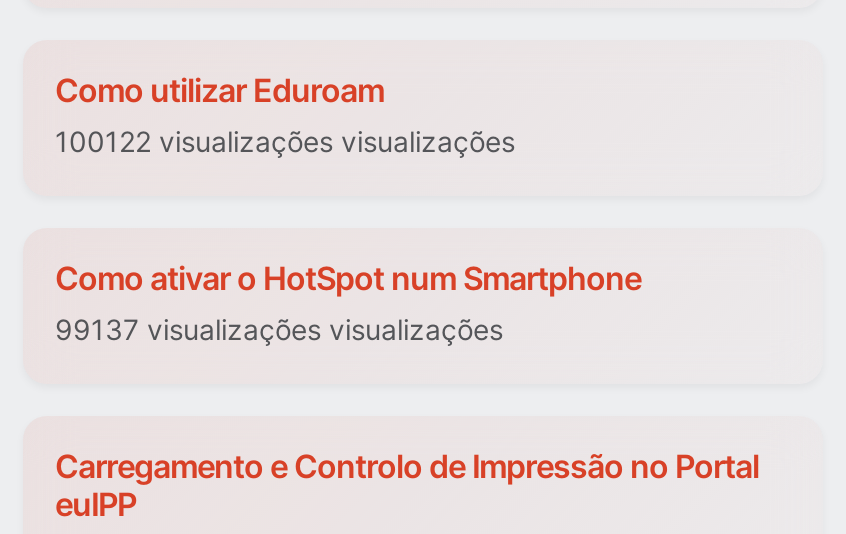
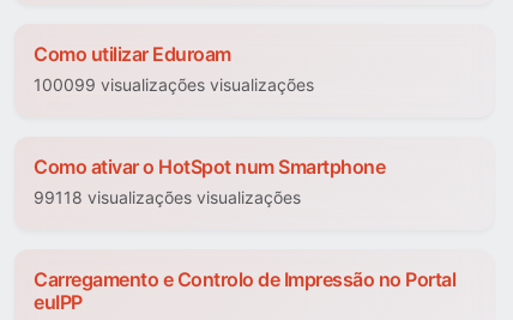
[55,125,515,159] 100122 visualizações visualizações -> [34,75,314,95] 100099 visualizações visualizações
[55,313,503,347] 99137 visualizações visualizações -> [34,188,301,208] 99118 visualizações visualizações

